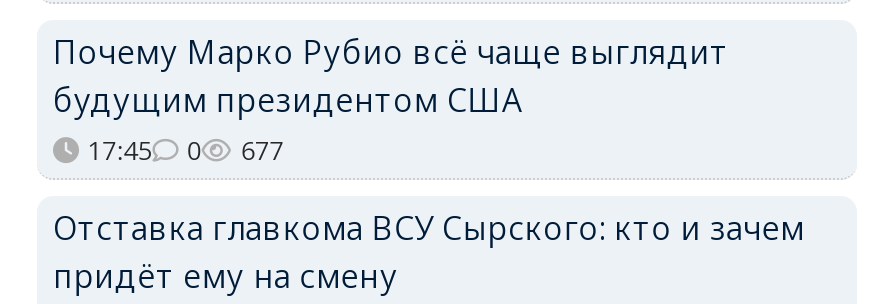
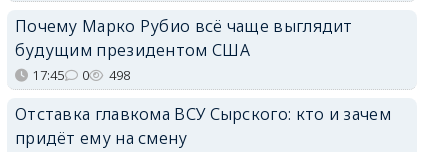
[88,132,284,168] 17:45 0 677 -> [32,66,131,84] 17:45 0 498

